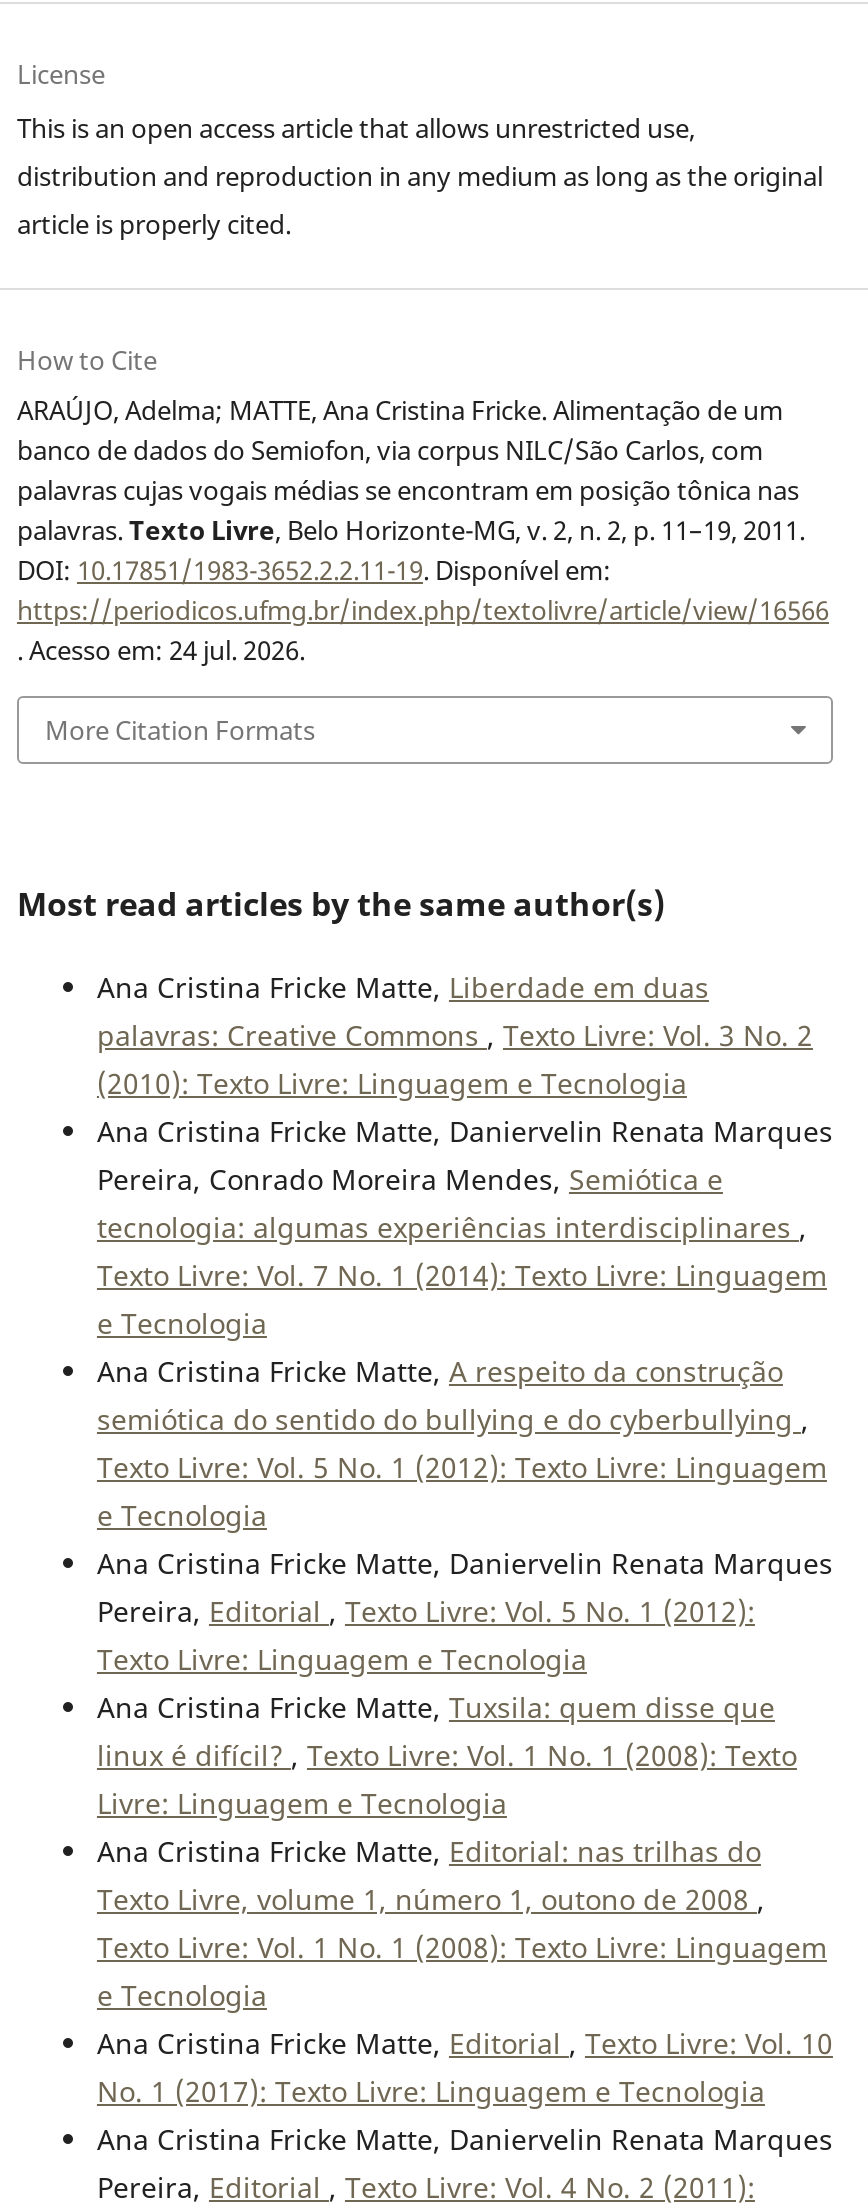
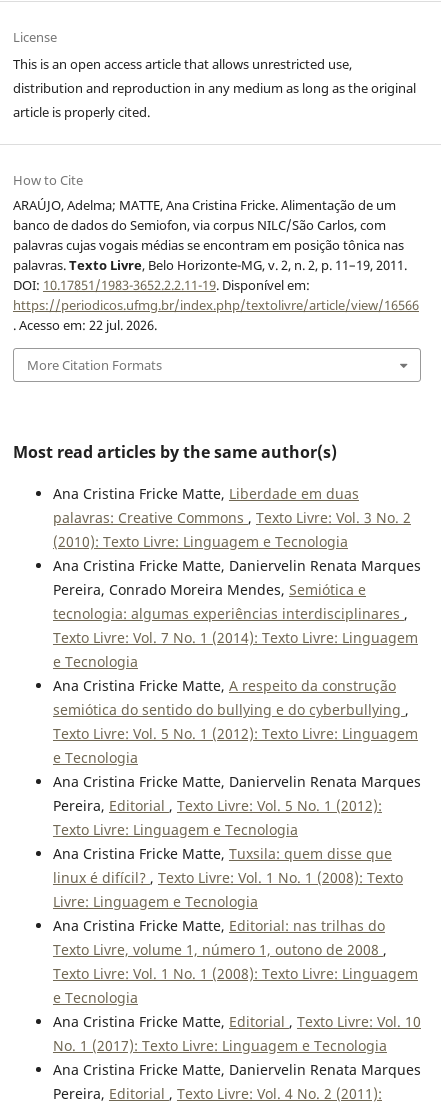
[17,631,305,667] . Acesso em: 24 jul. 2026. -> [13,316,157,334] . Acesso em: 22 jul. 2026.

